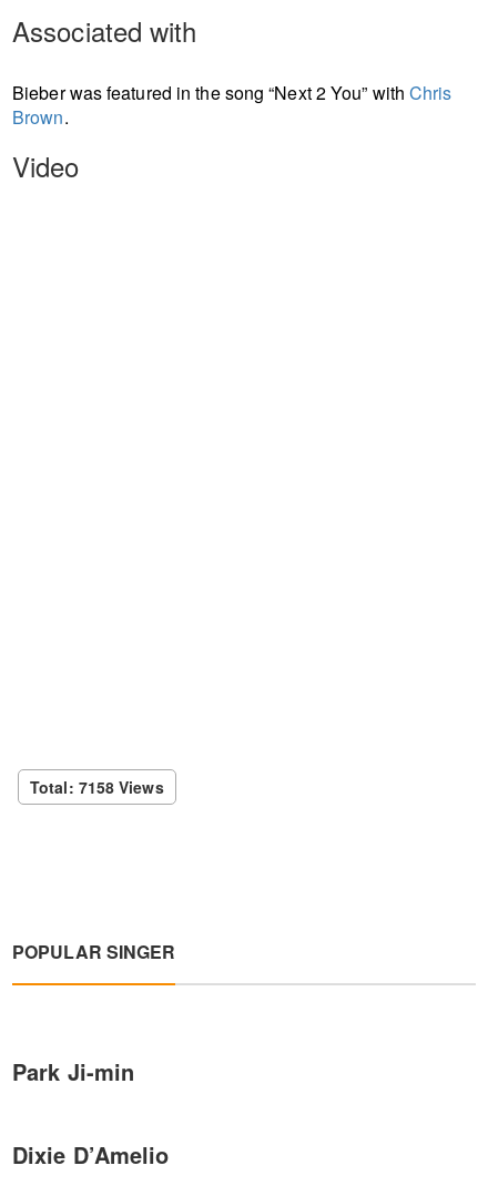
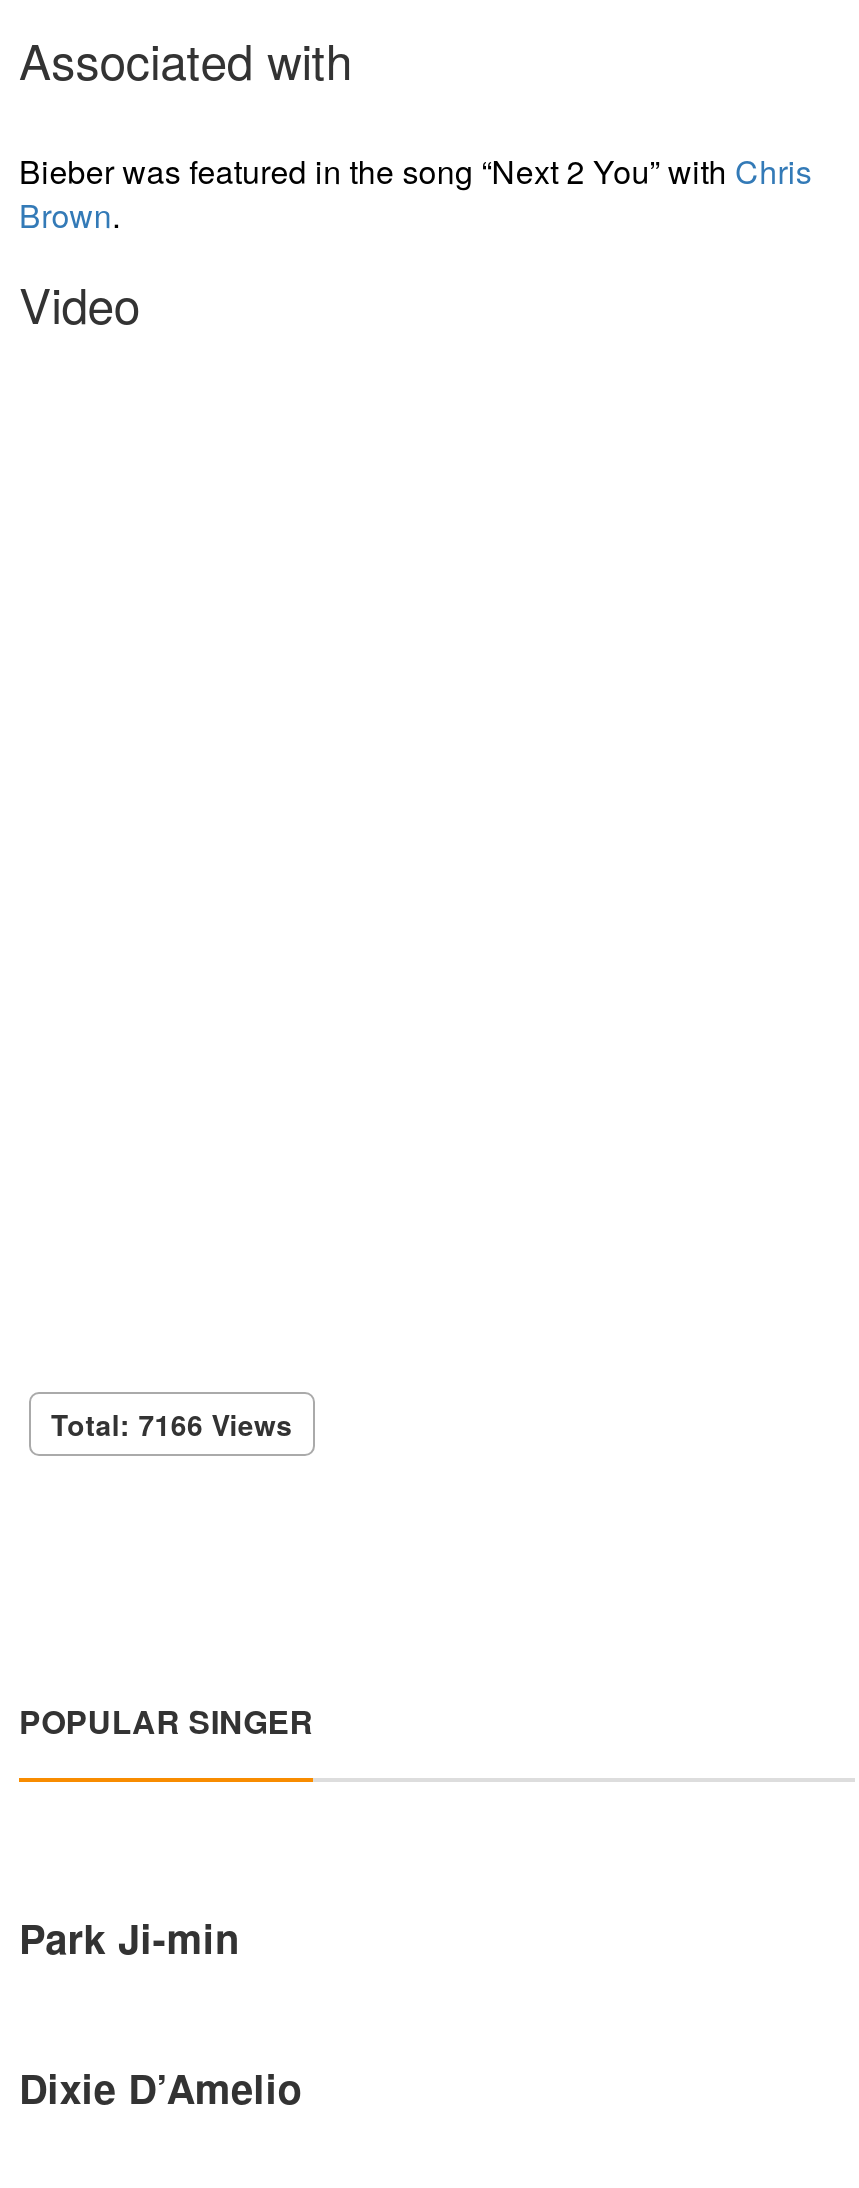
[30,776,164,798] Total: 7158 Views -> [51,1403,292,1443] Total: 7166 Views

